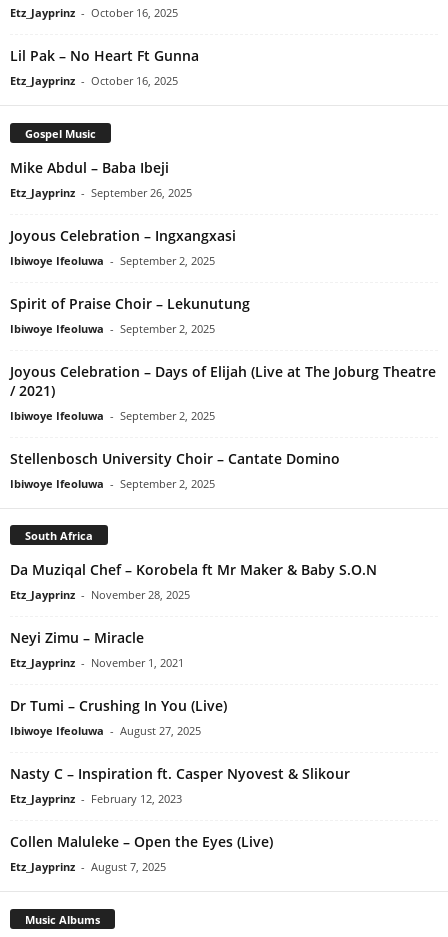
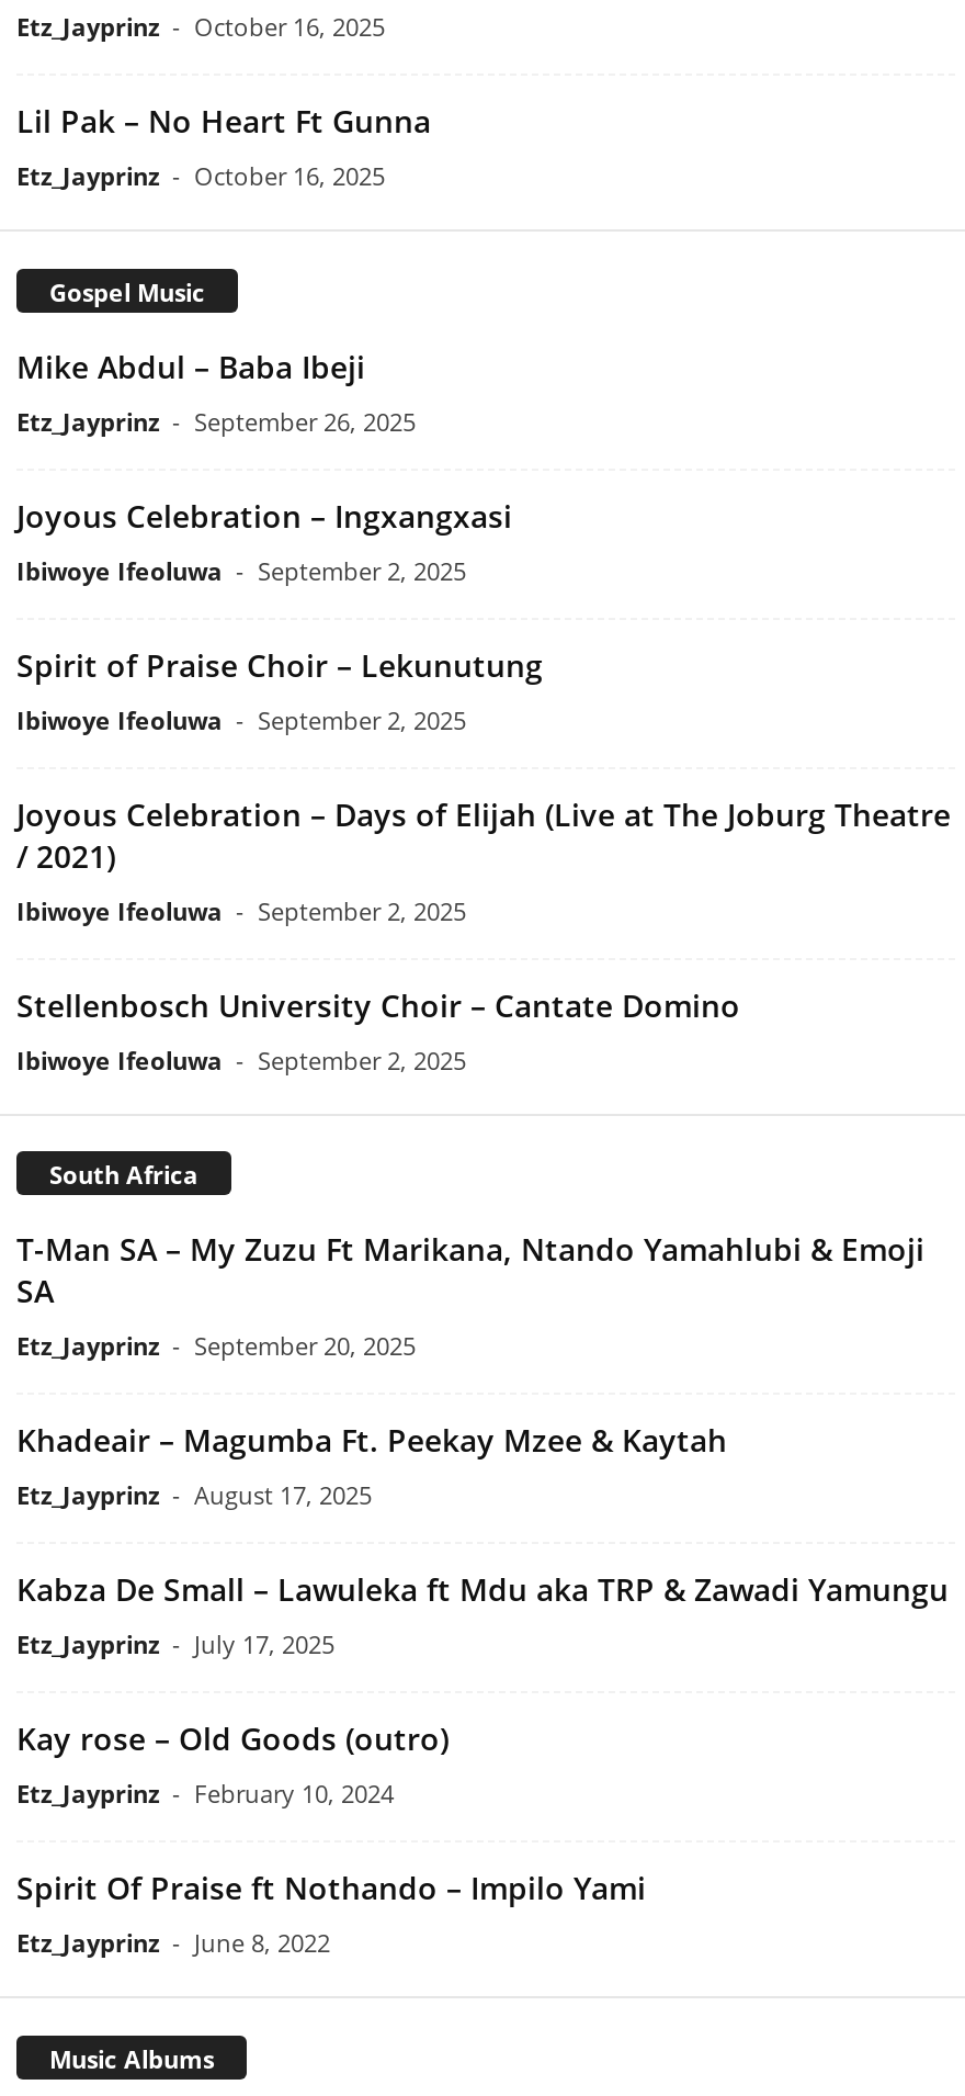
[10,560,377,602] Da Muziqal Chef – Korobela ft Mr Maker & Baby S.O.N | Etz_Jayprinz - November 28, 2025 -> [16,1229,924,1363] T-Man SA – My Zuzu Ft Marikana, Ntando Yamahlubi & Emoji | SA | Etz_Jayprinz - September 20, 2025
[10,628,184,670] Neyi Zimu – Miracle | Etz_Jayprinz - November 1, 2021 -> [16,1420,727,1512] Khadeair – Magumba Ft. Peekay Mzee & Kaytah | Etz_Jayprinz - August 17, 2025
[10,696,227,738] Dr Tumi – Crushing In You (Live) | Ibiwoye Ifeoluwa - August 27, 2025 -> [16,1569,949,1661] Kabza De Small – Lawuleka ft Mdu aka TRP & Zawadi Yamungu | Etz_Jayprinz - July 17, 2025
[10,764,350,806] Nasty C – Inspiration ft. Casper Nyovest & Slikour | Etz_Jayprinz - February 12, 2023 -> [16,1719,449,1811] Kay rose – Old Goods (outro) | Etz_Jayprinz - February 10, 2024
[10,832,273,874] Collen Maluleke – Open the Eyes (Live) | Etz_Jayprinz - August 7, 2025 -> [16,1868,646,1960] Spirit Of Praise ft Nothando – Impilo Yami | Etz_Jayprinz - June 8, 2022

